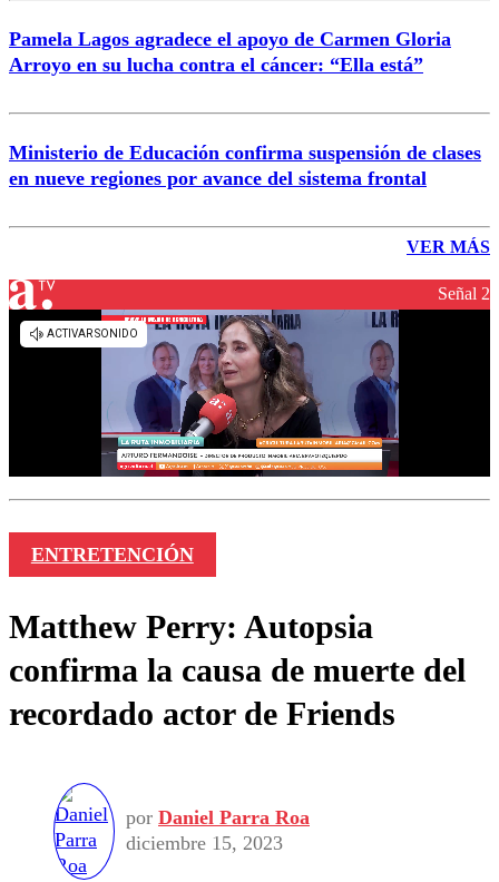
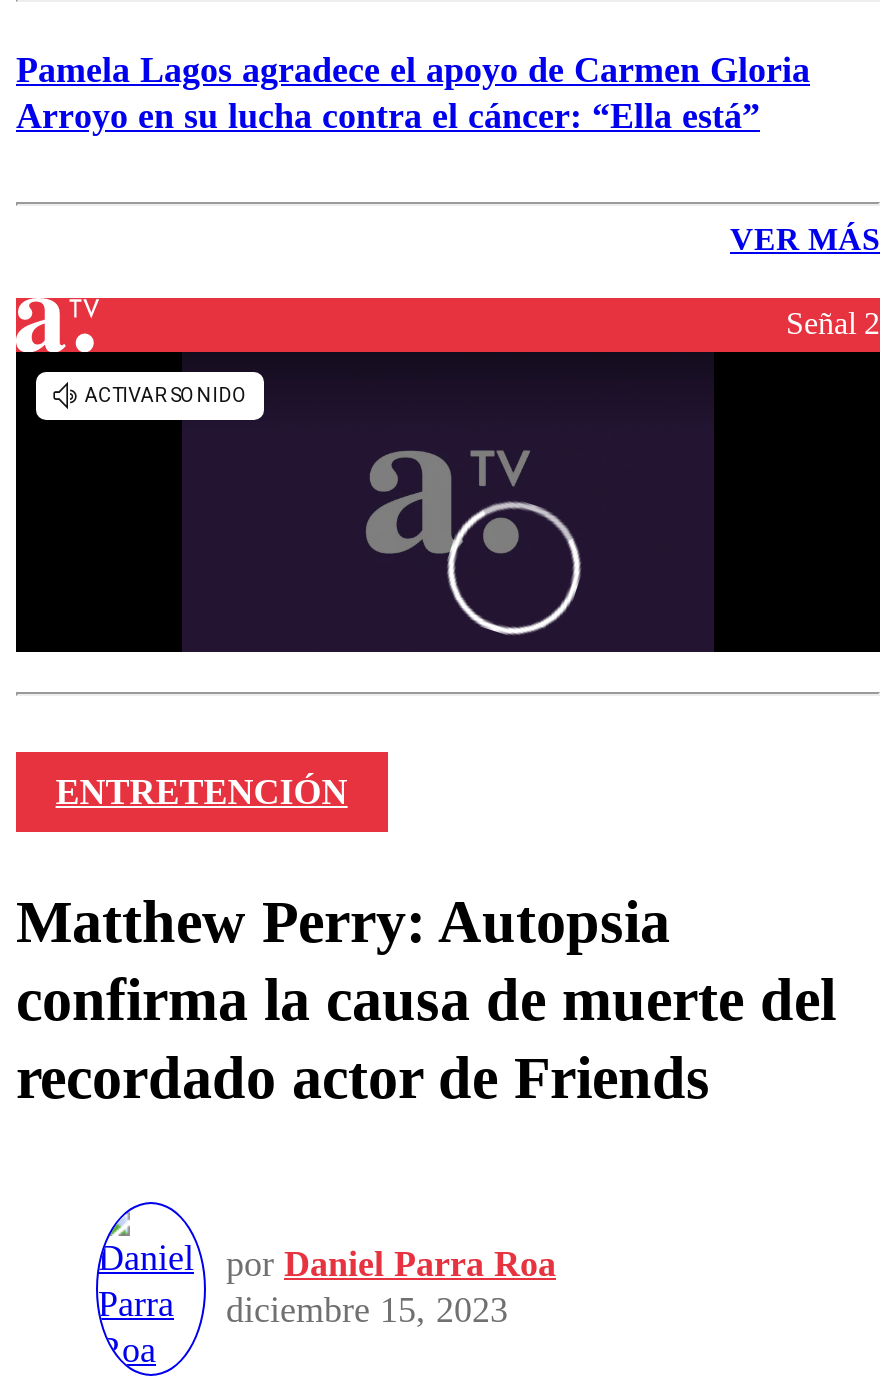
[9,141,481,189] Ministerio de Educación confirma suspensión de clases | en nueve regiones por avance del sistema frontal -> none
[100,308,400,477] [image] -> [180,350,716,652] [image]

